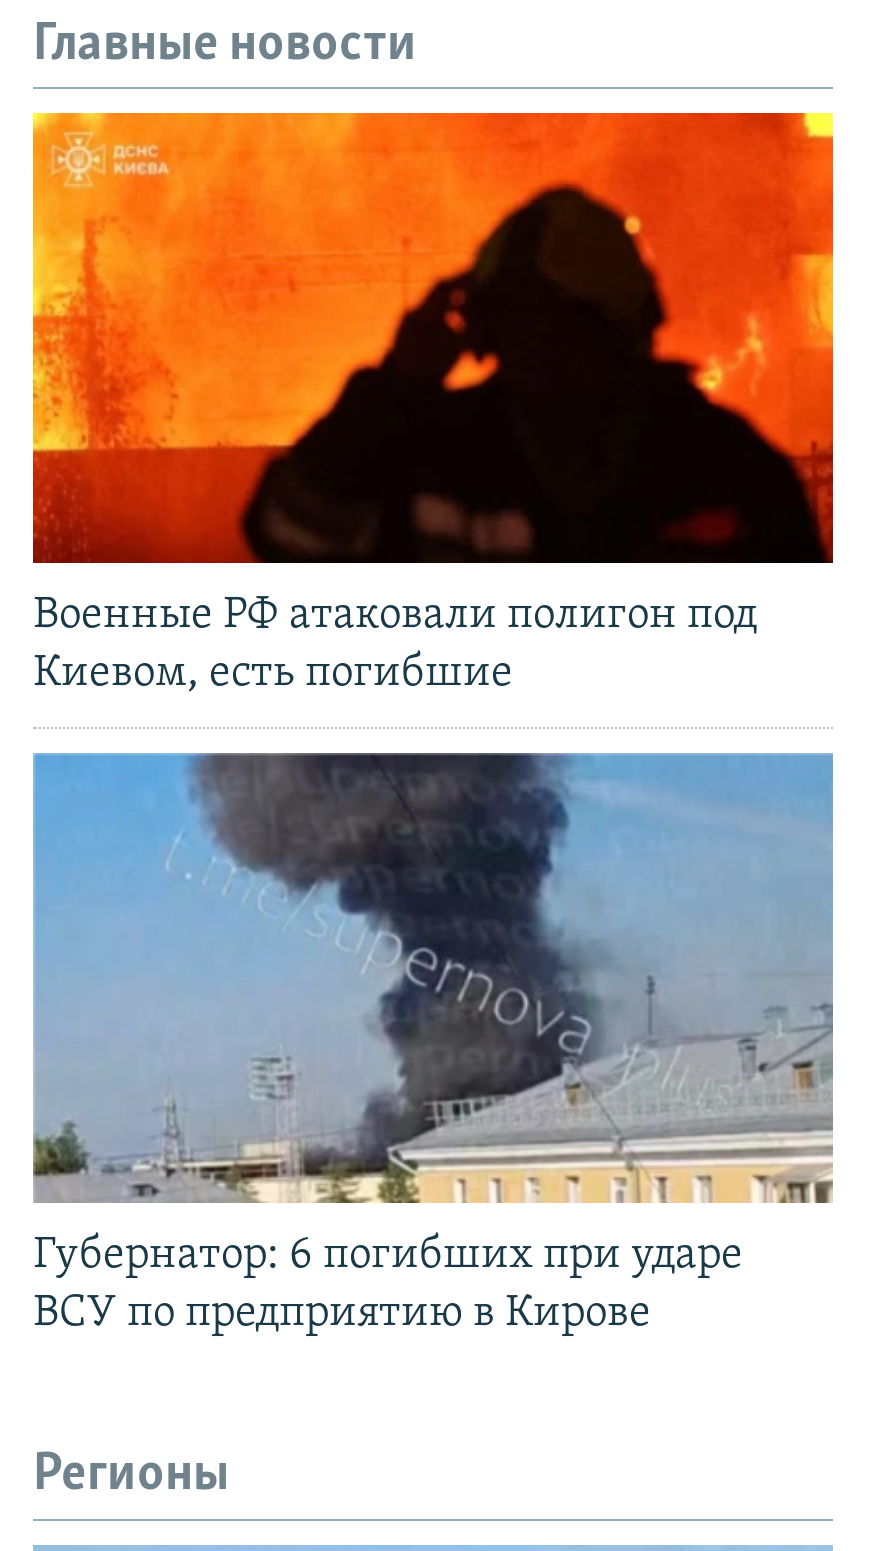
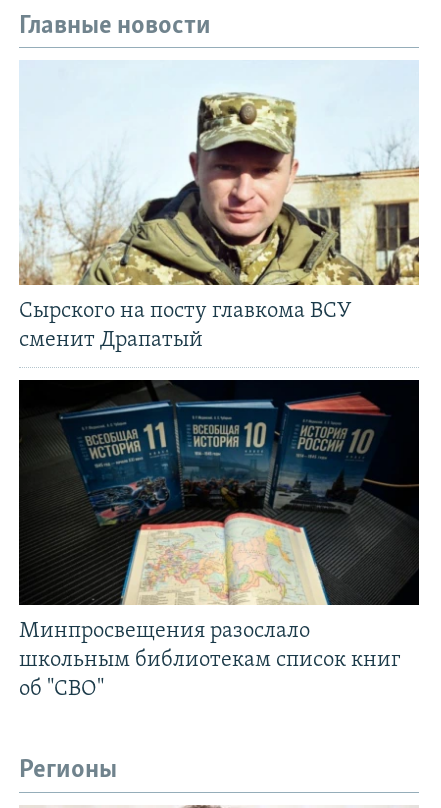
[31,111,835,698] [image] | Военные РФ атаковали полигон под | Киевом, есть погибшие -> [18,61,420,352] [image] | Сырского на посту главкома ВСУ | сменит Драпатый
[33,751,833,1338] [image] | Губернатор: 6 погибших при ударе | ВСУ по предприятию в Кирове -> [18,379,420,701] [image] | Минпросвещения разослало | школьным библиотекам список книг | об "СВО"

